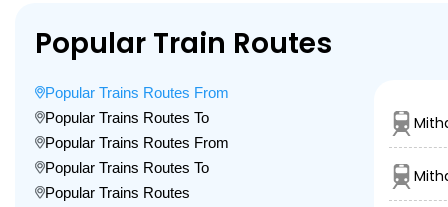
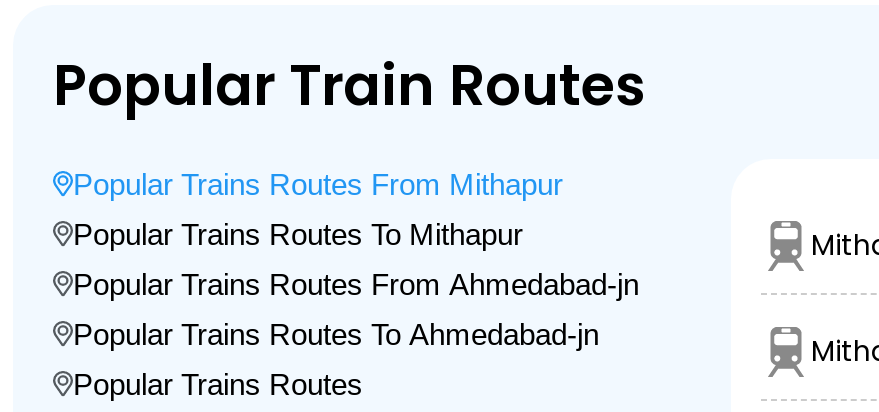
[45,84,229,101] Popular Trains Routes From -> [73,167,563,201] Popular Trains Routes From Mithapur
[45,109,209,126] Popular Trains Routes To -> [73,217,523,251] Popular Trains Routes To Mithapur
[45,134,229,151] Popular Trains Routes From -> [73,267,639,301] Popular Trains Routes From Ahmedabad-jn
[45,159,209,176] Popular Trains Routes To -> [73,317,599,351] Popular Trains Routes To Ahmedabad-jn

